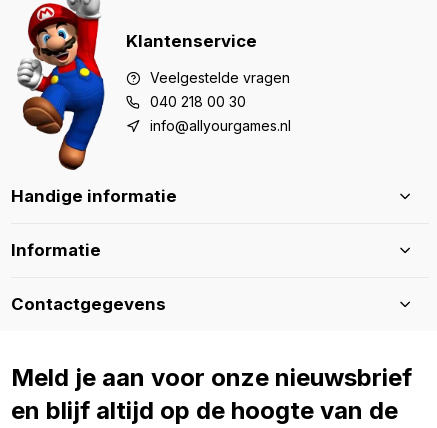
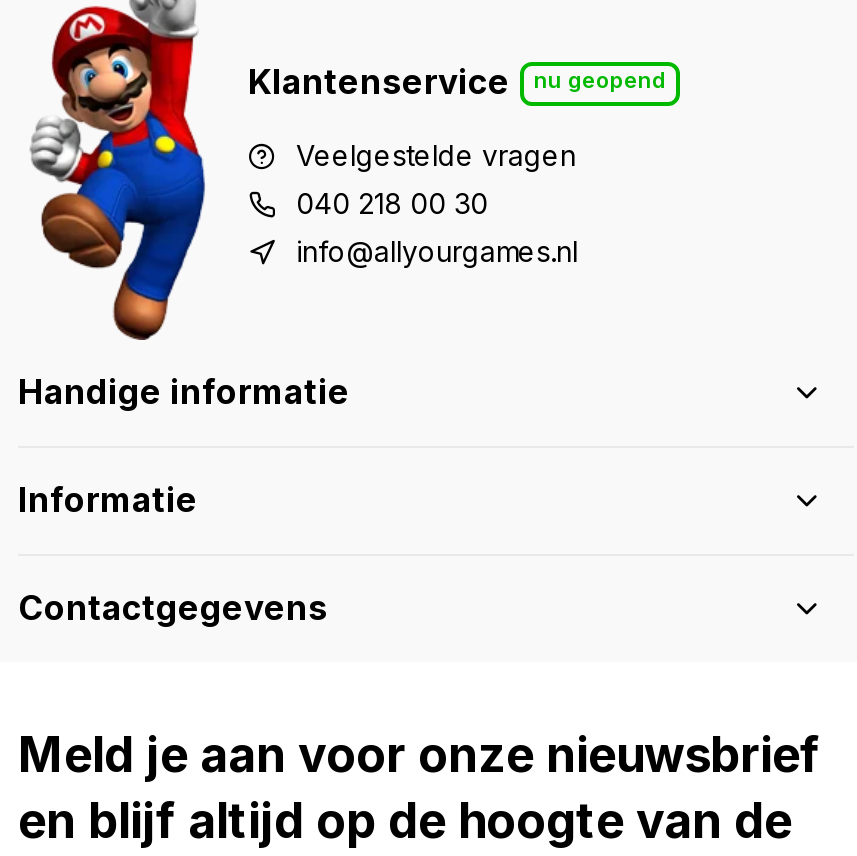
none -> [534,65,666,93] nu geopend

